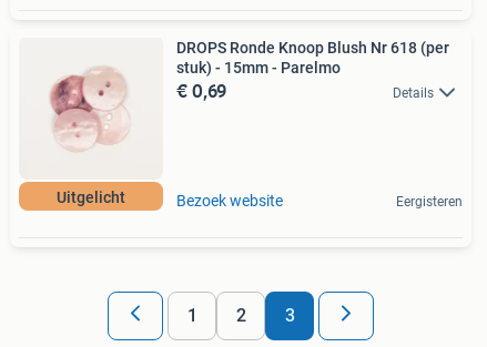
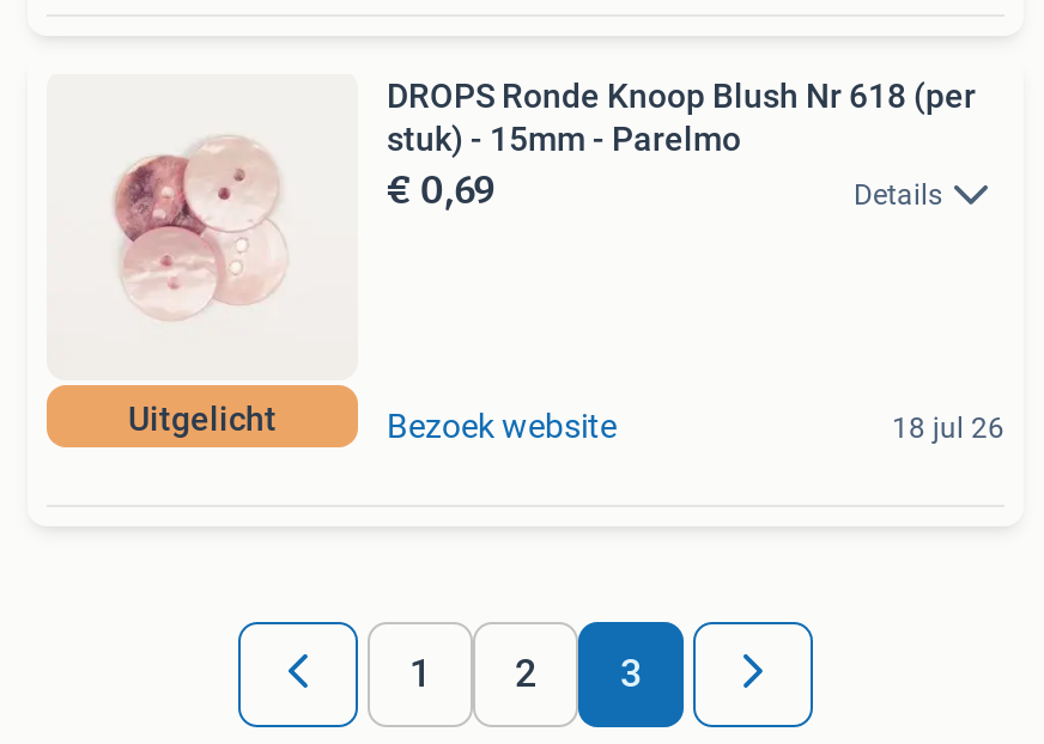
[396,194,463,209] Eergisteren -> [892,412,1004,445] 18 jul 26

